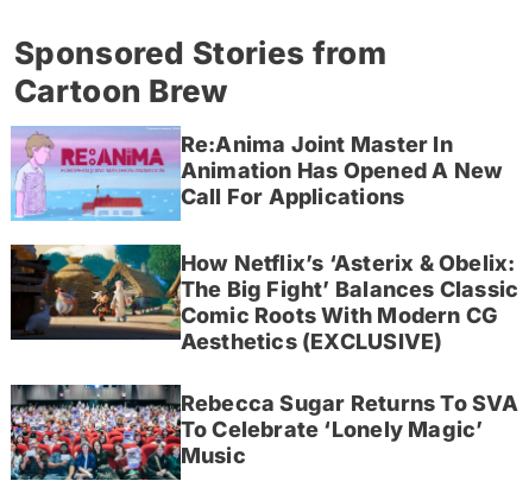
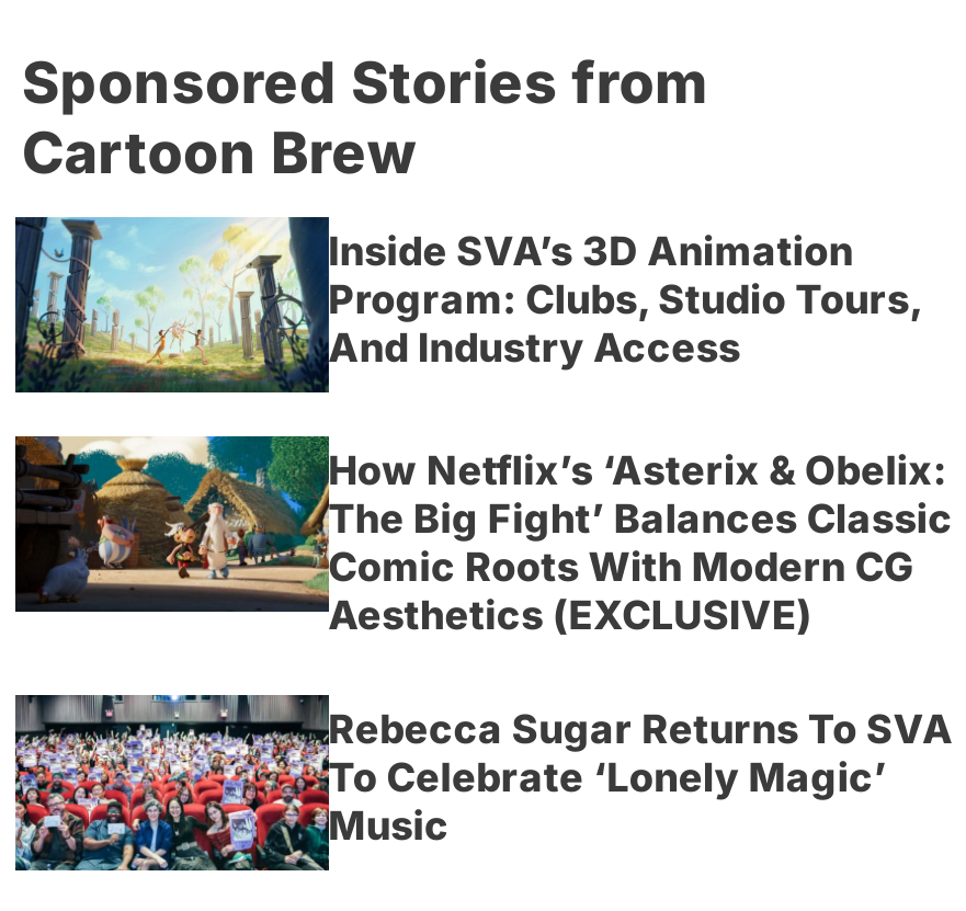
[11,126,503,222] [image] | Re:Anima Joint Master In | Animation Has Opened A New | Call For Applications -> [13,215,923,395] [image] | Inside SVA’s 3D Animation | Program: Clubs, Studio Tours, | And Industry Access

